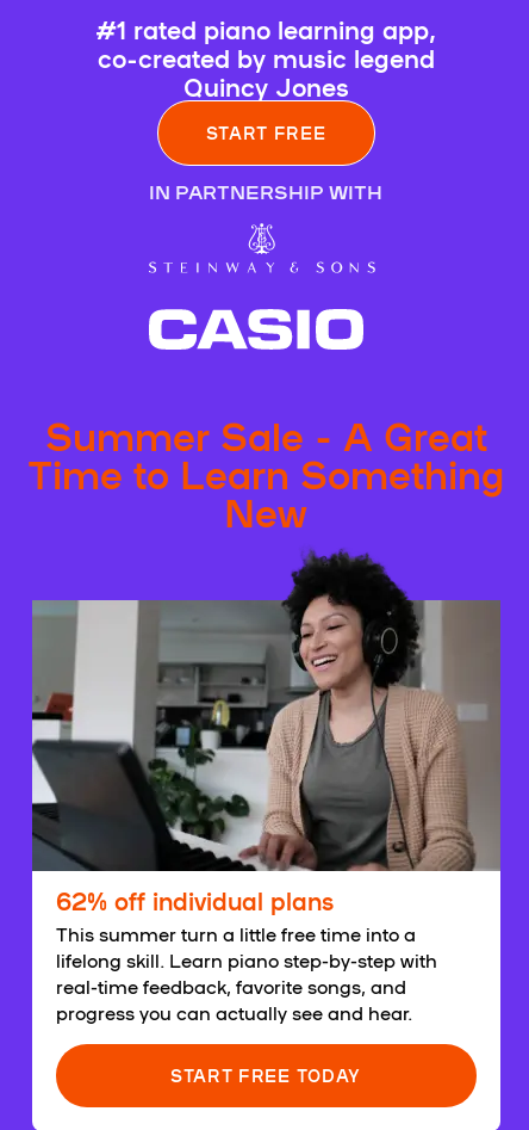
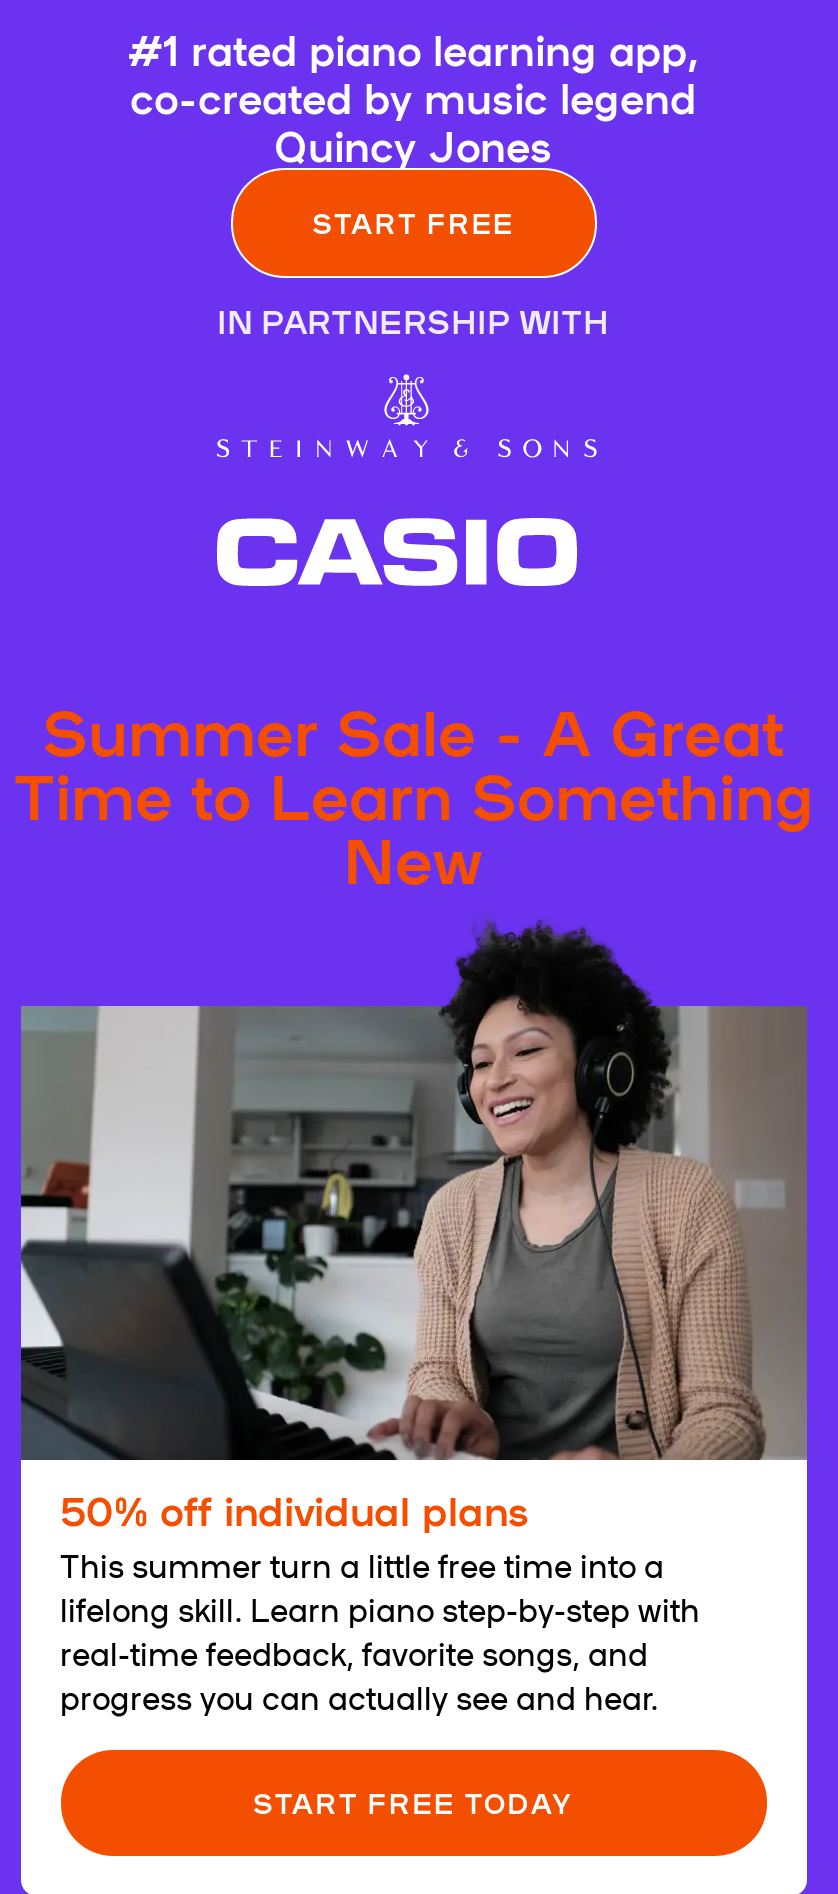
[55,882,333,916] 62% off individual plans -> [60,1479,528,1535] 50% off individual plans

